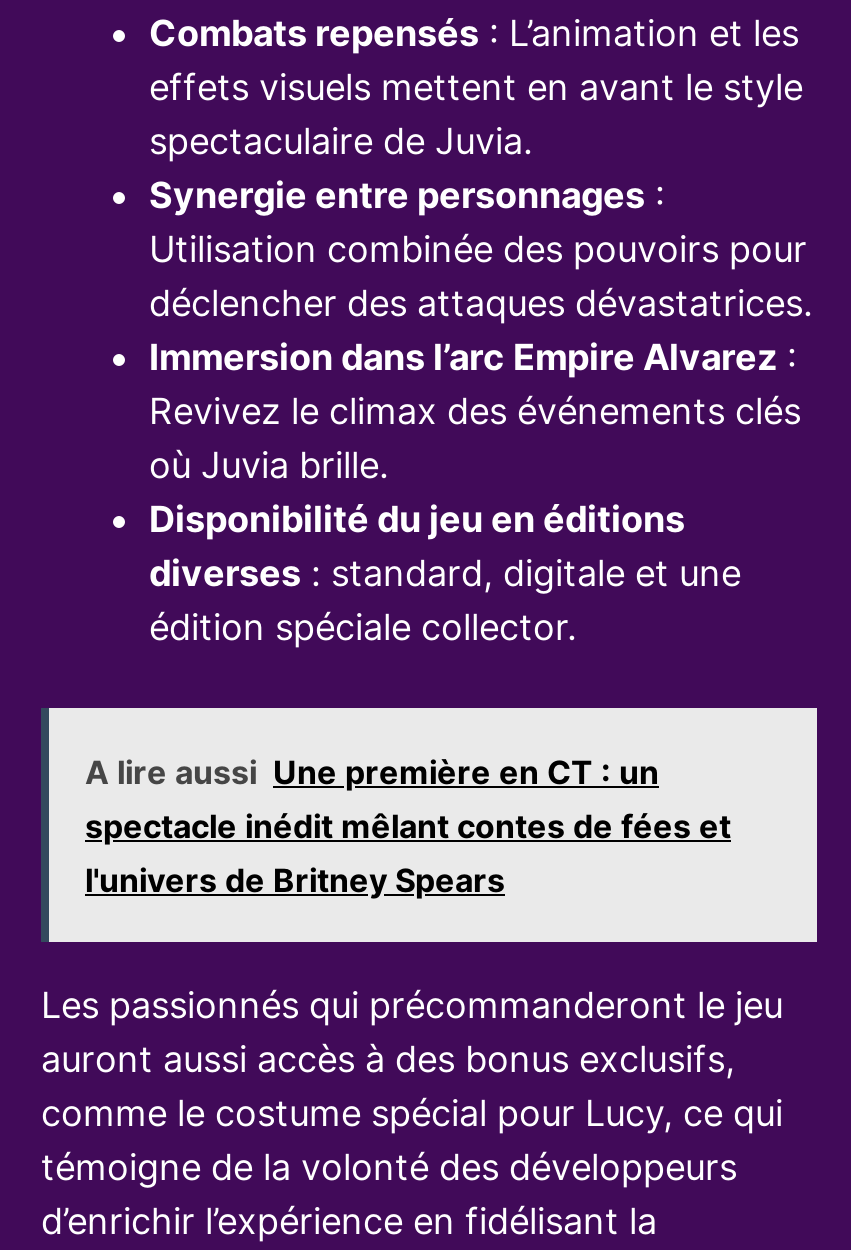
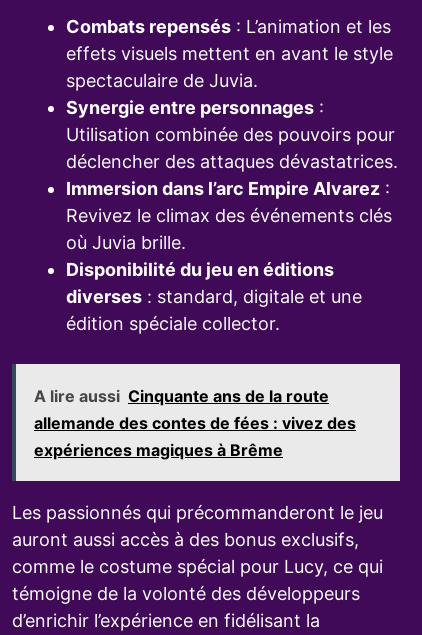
[85,753,731,901] A lire aussi Une première en CT : un | spectacle inédit mêlant contes de fées et | l'univers de Britney Spears -> [34,386,356,460] A lire aussi Cinquante ans de la route | allemande des contes de fées : vivez des | expériences magiques à Brême

